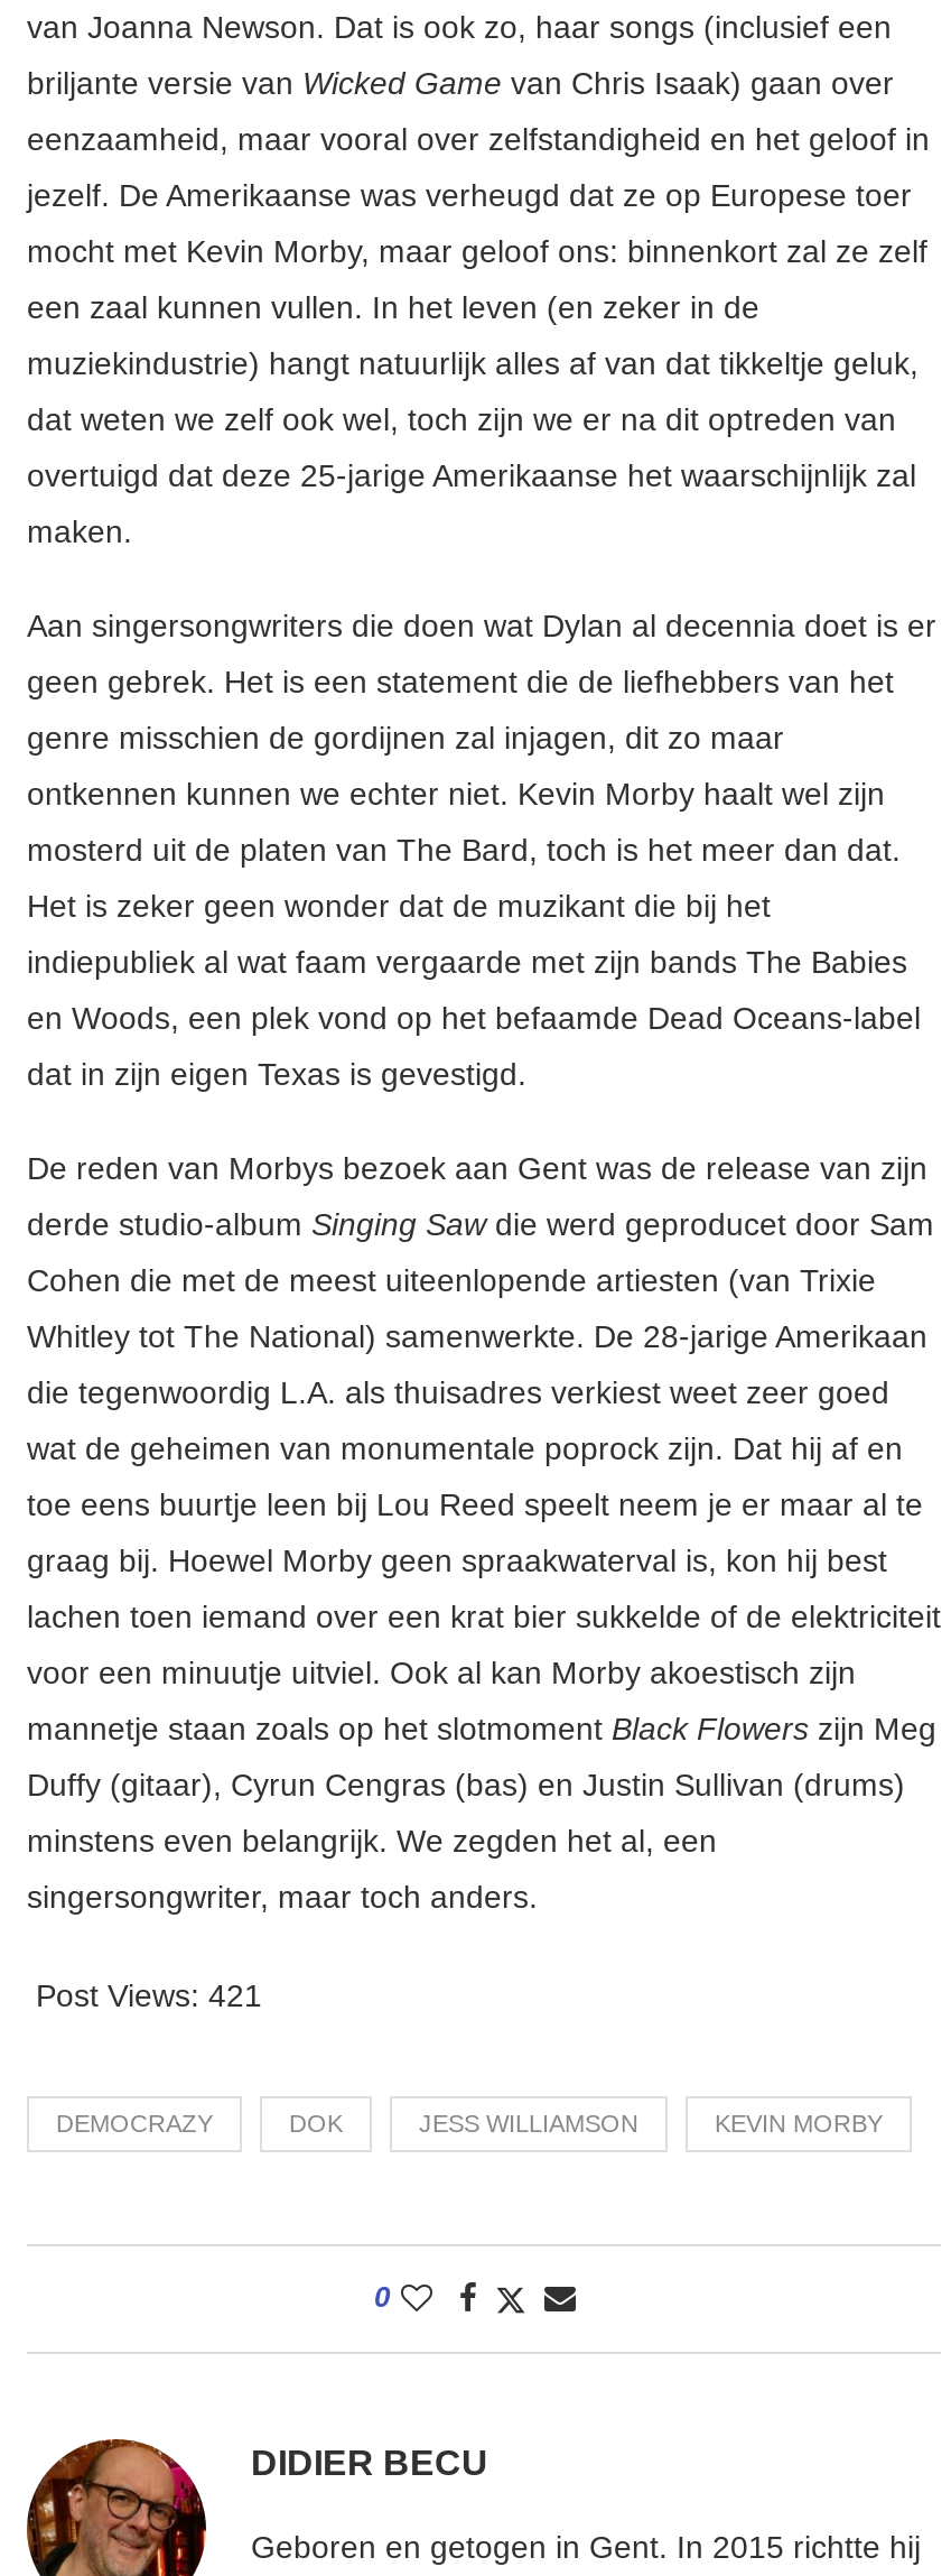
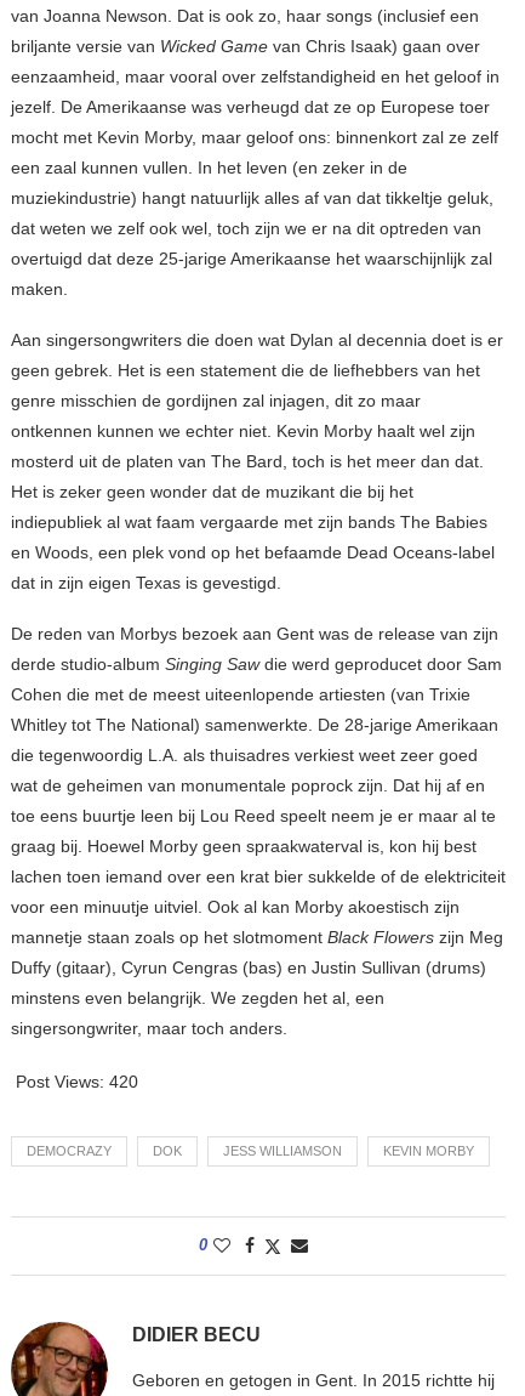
[36,1978,262,2014] Post Views: 421 -> [16,1072,138,1092] Post Views: 420

